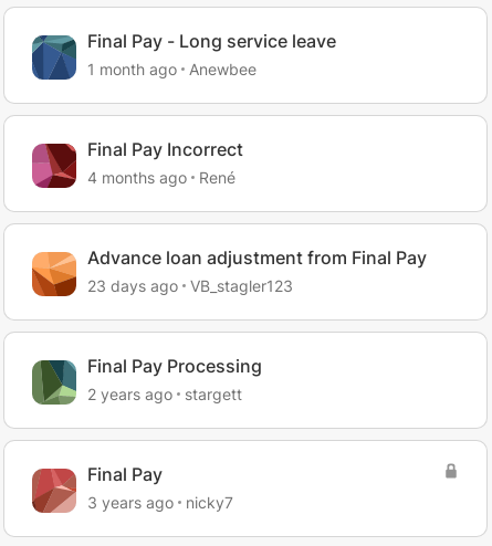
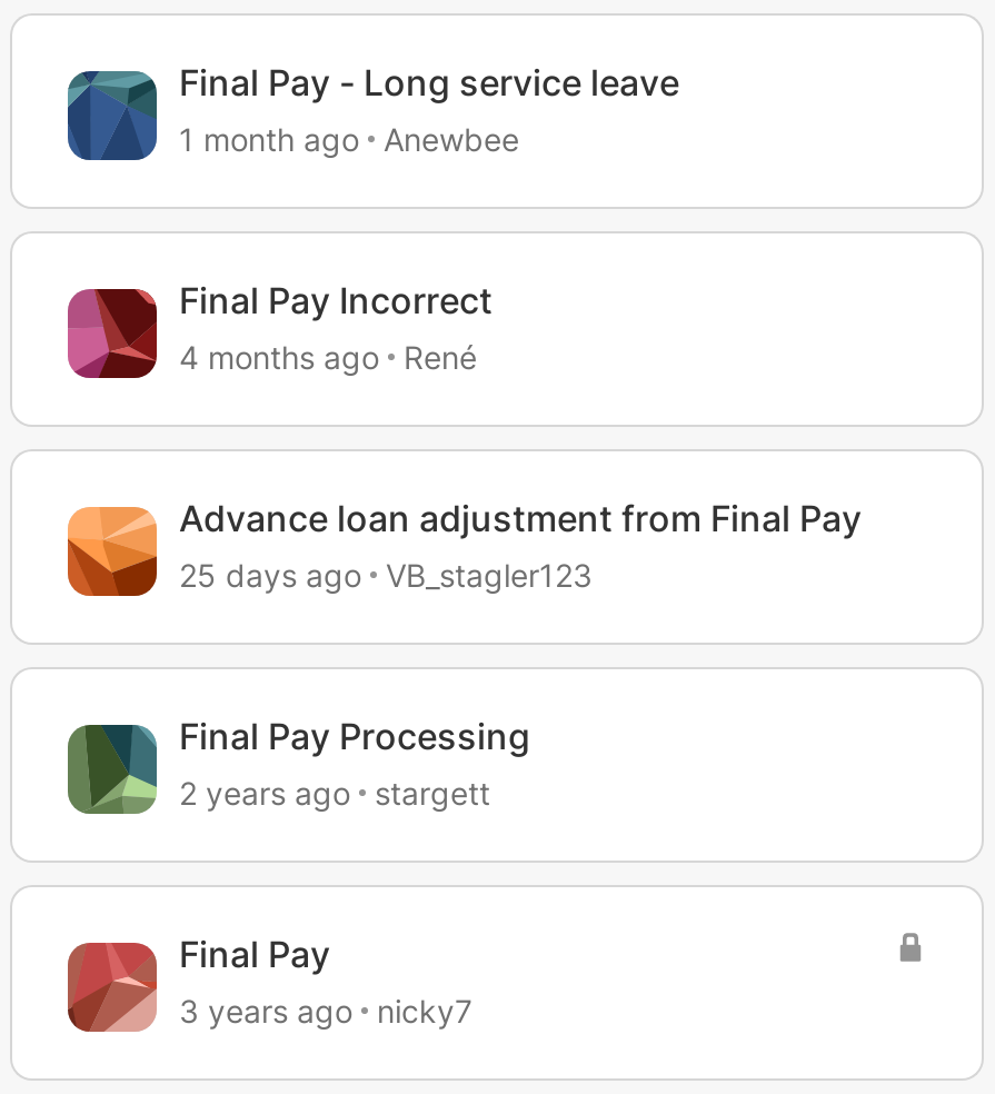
[87,276,293,295] 23 days ago VB_stagler123 -> [179,556,593,594] 25 days ago VB_stagler123

